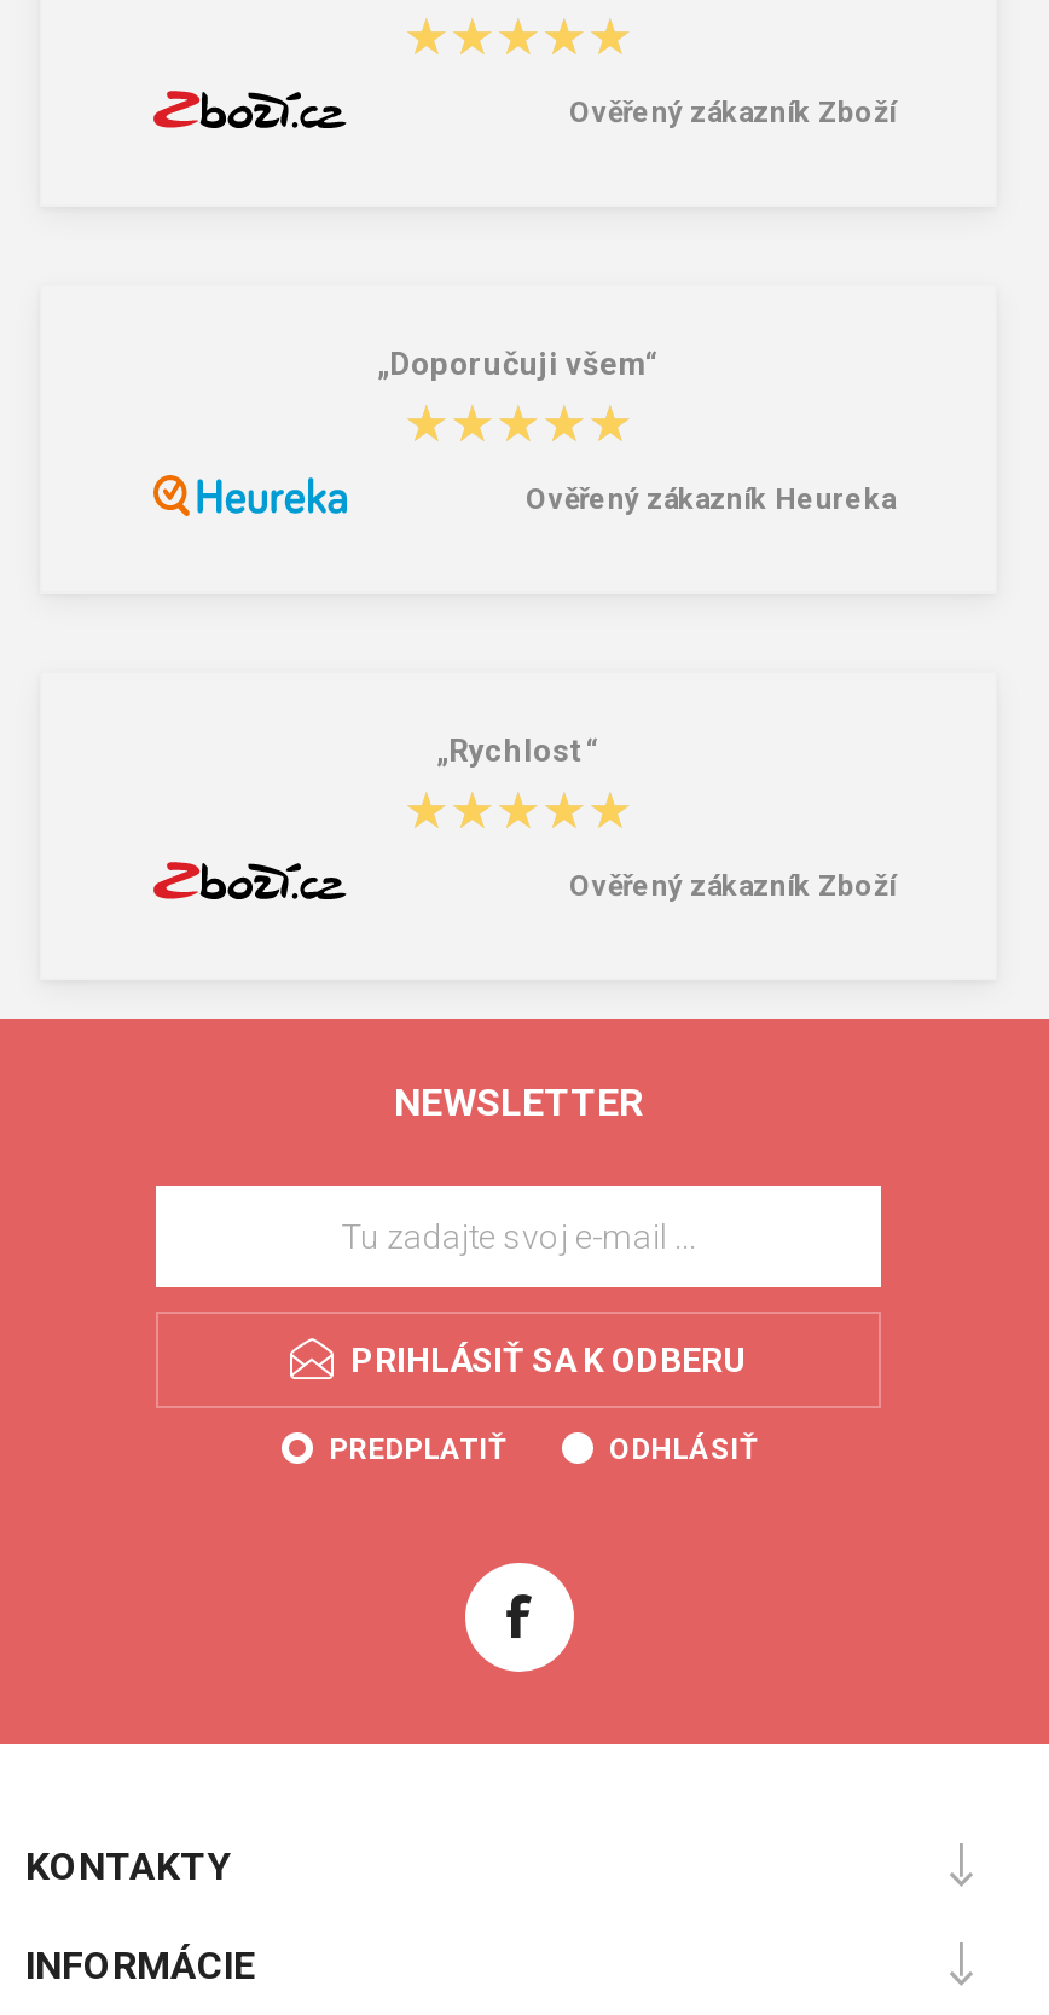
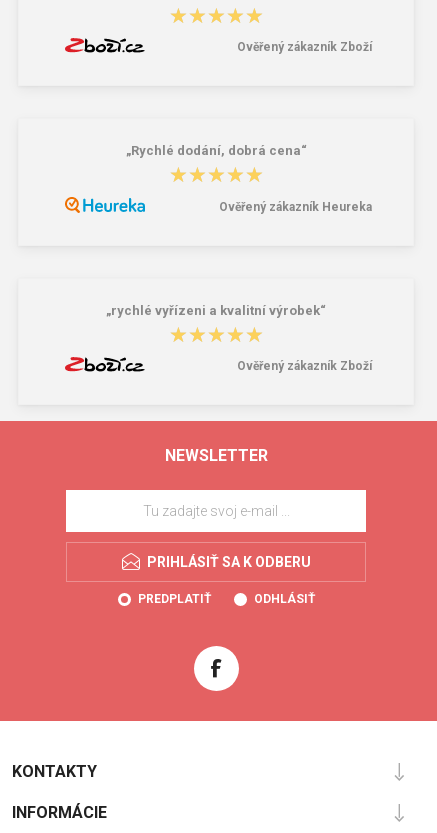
[377,347,660,383] „Doporučuji všem“ -> [125,143,306,158] „Rychlé dodání, dobrá cena“
[436,733,601,769] „Rychlost “ -> [106,303,326,318] „rychlé vyřízeni a kvalitní výrobek“

